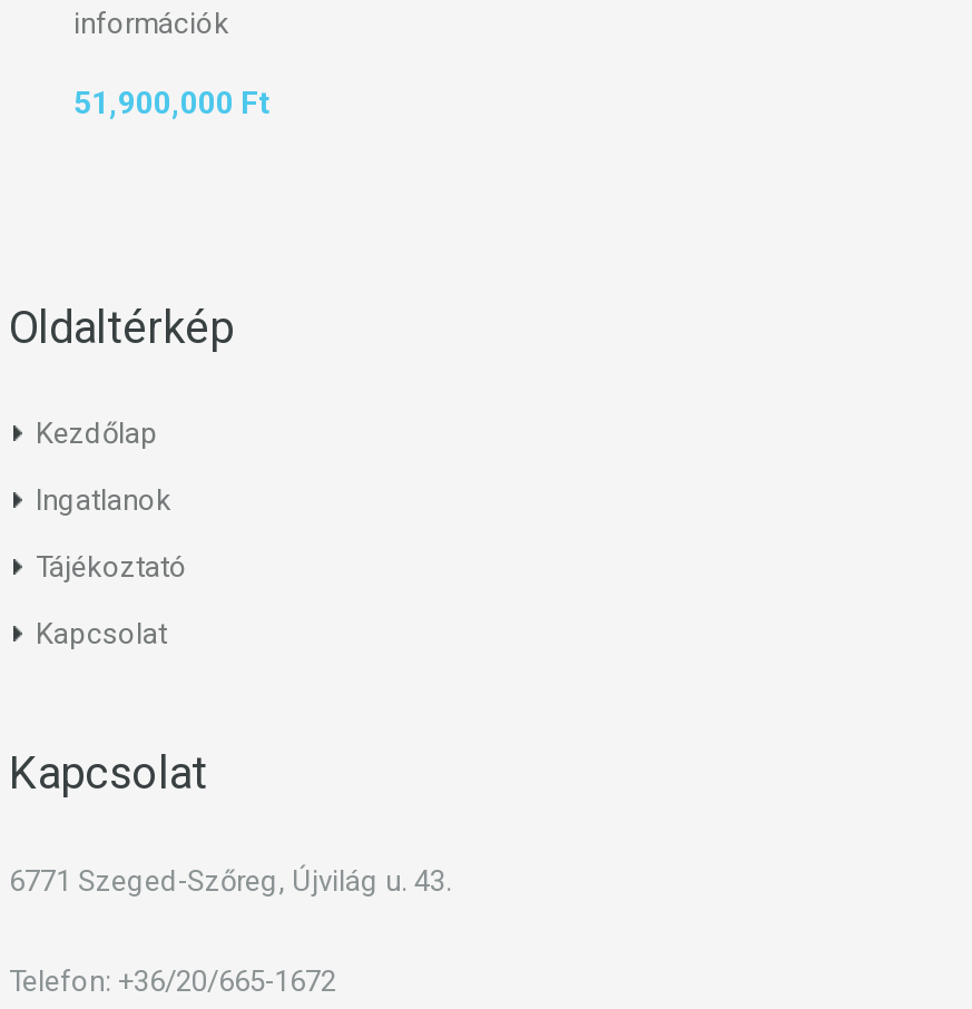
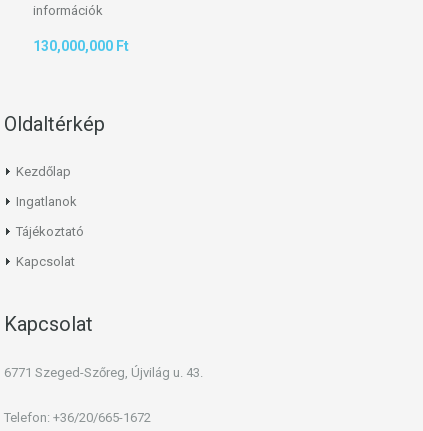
[73,85,269,120] 51,900,000 Ft -> [33,38,129,54] 130,000,000 Ft

